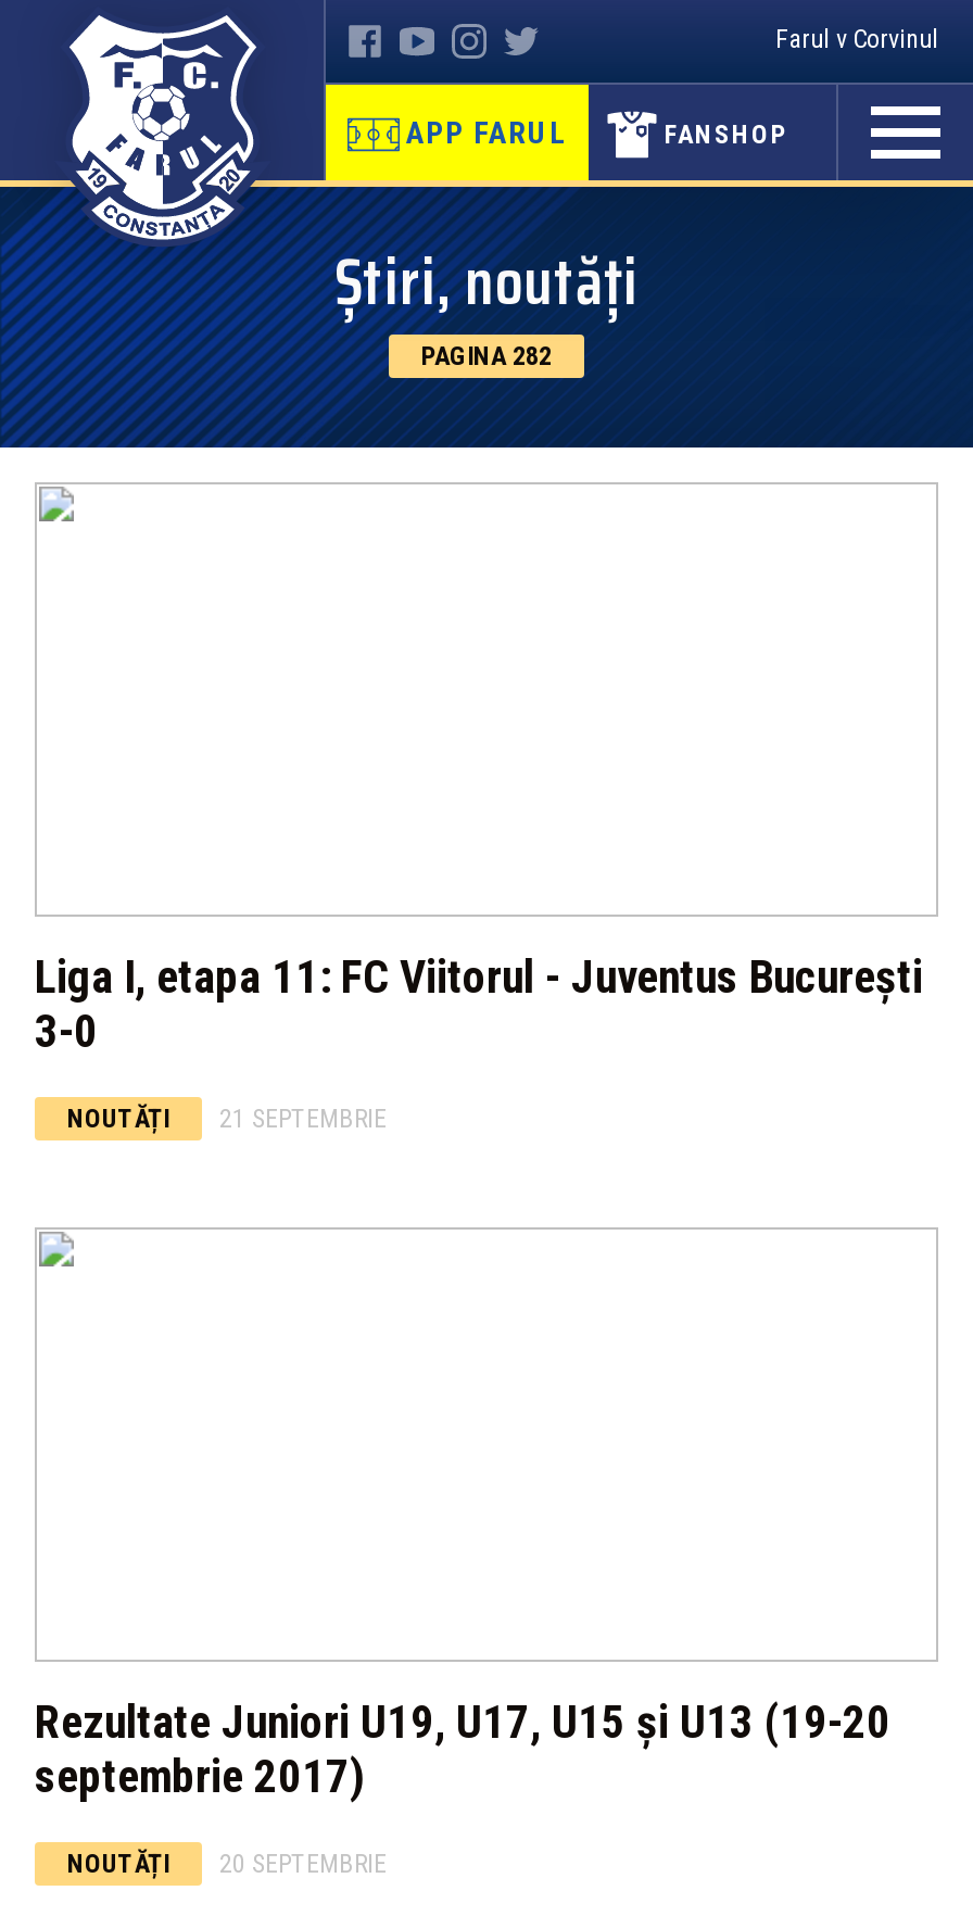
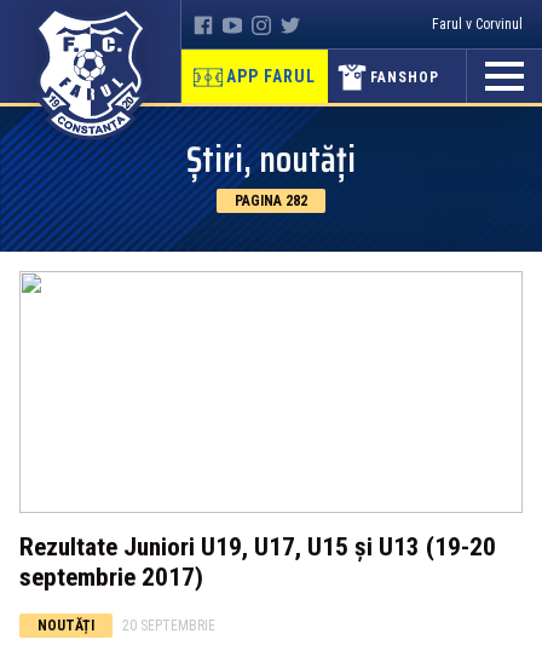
[35,951,923,1134] Liga I, etapa 11: FC Viitorul - Juventus București | 3-0 | NOUTĂȚI | 21 SEPTEMBRIE -> none

